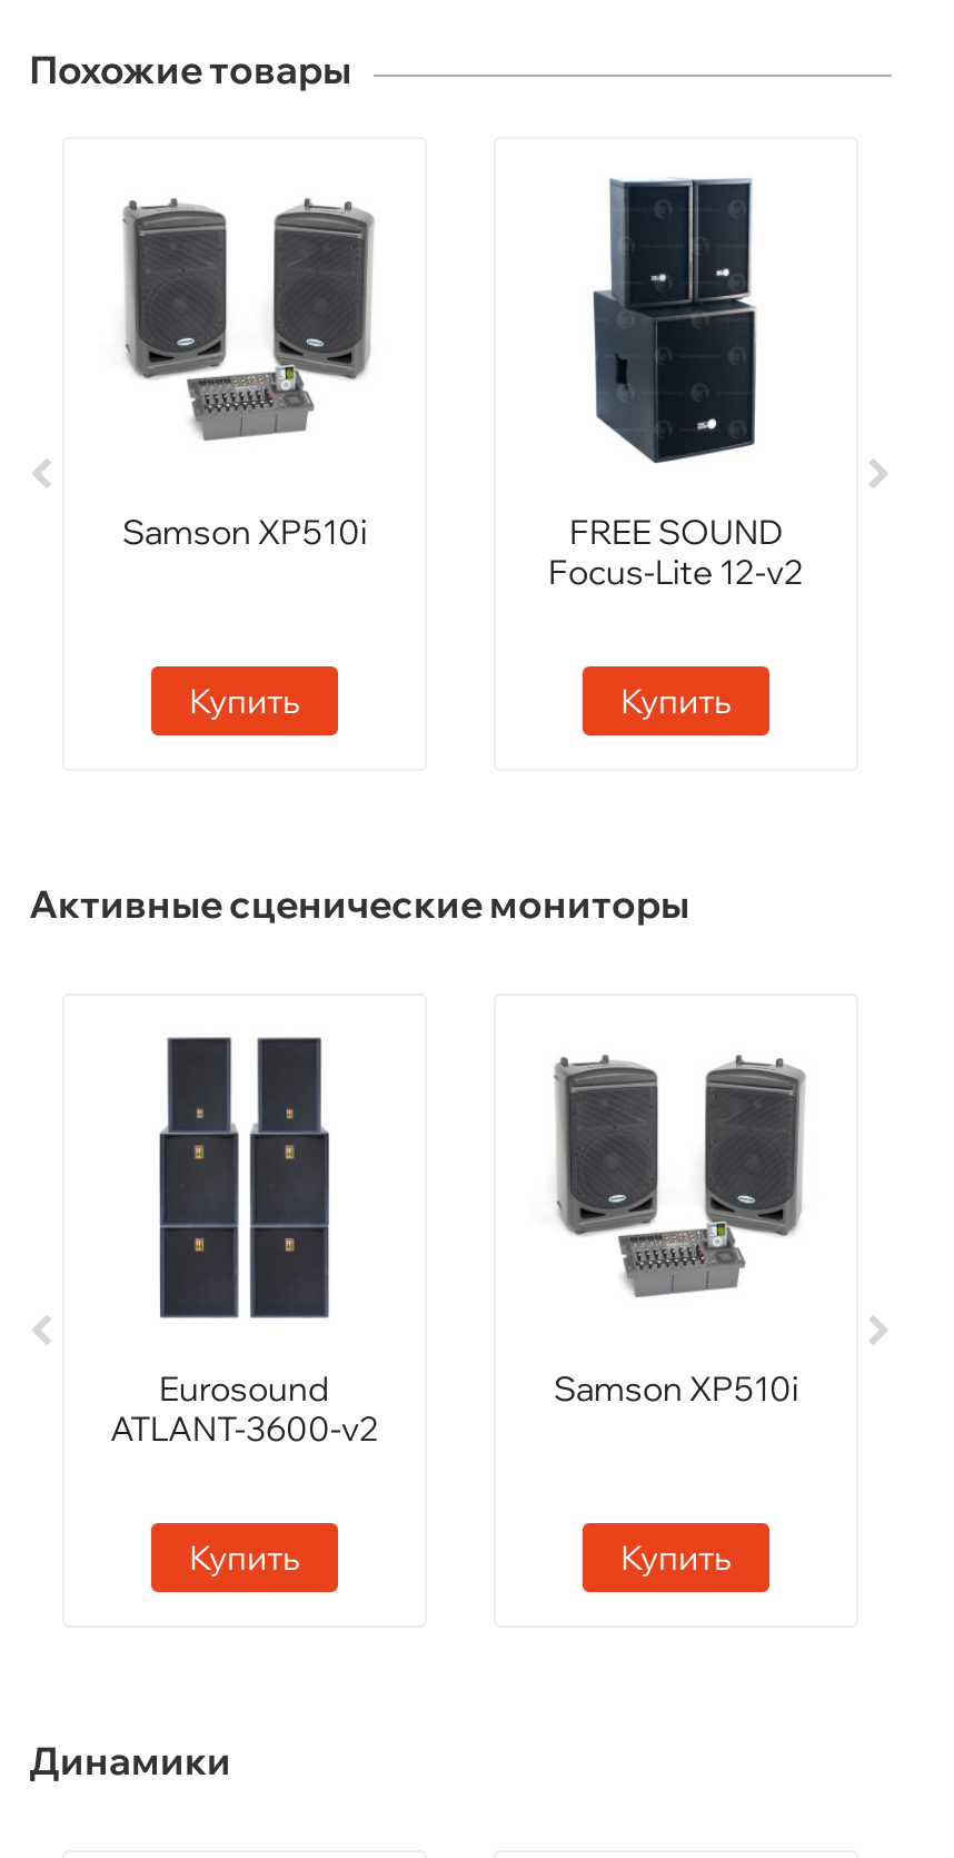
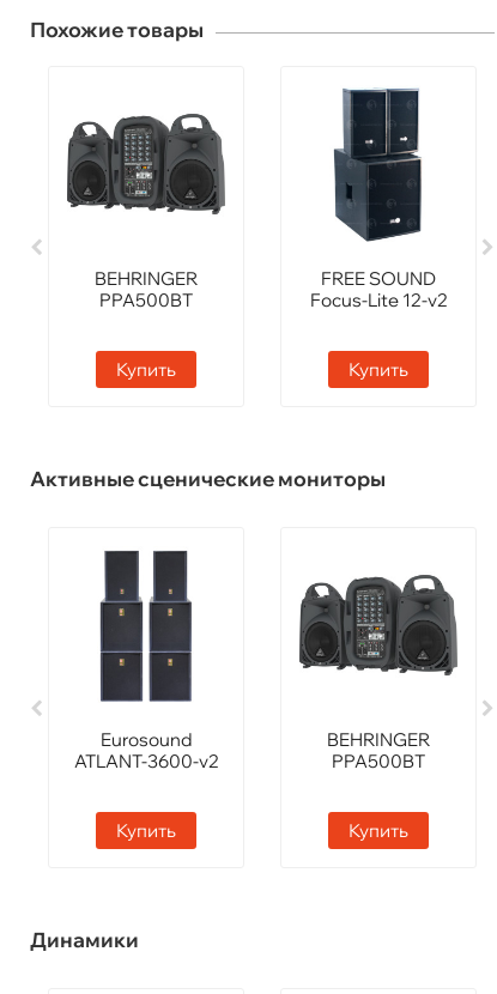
[98,197,391,554] [image] | Samson XP510i -> [66,99,226,312] [image] | BEHRINGER | PPA500BT
[529,1054,823,1410] [image] | Samson XP510i -> [298,560,459,773] [image] | BEHRINGER | PPA500BT

